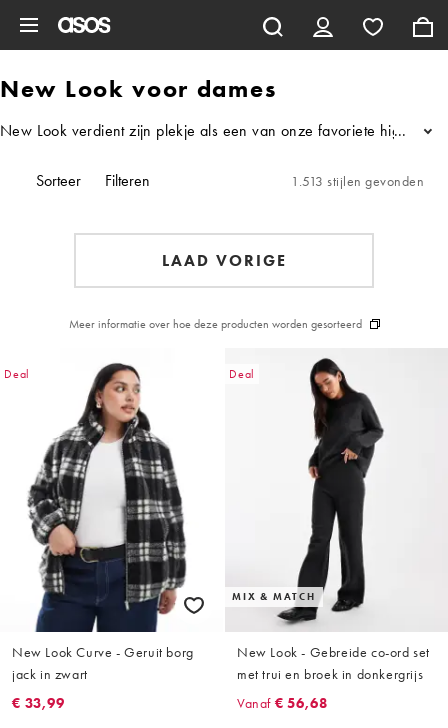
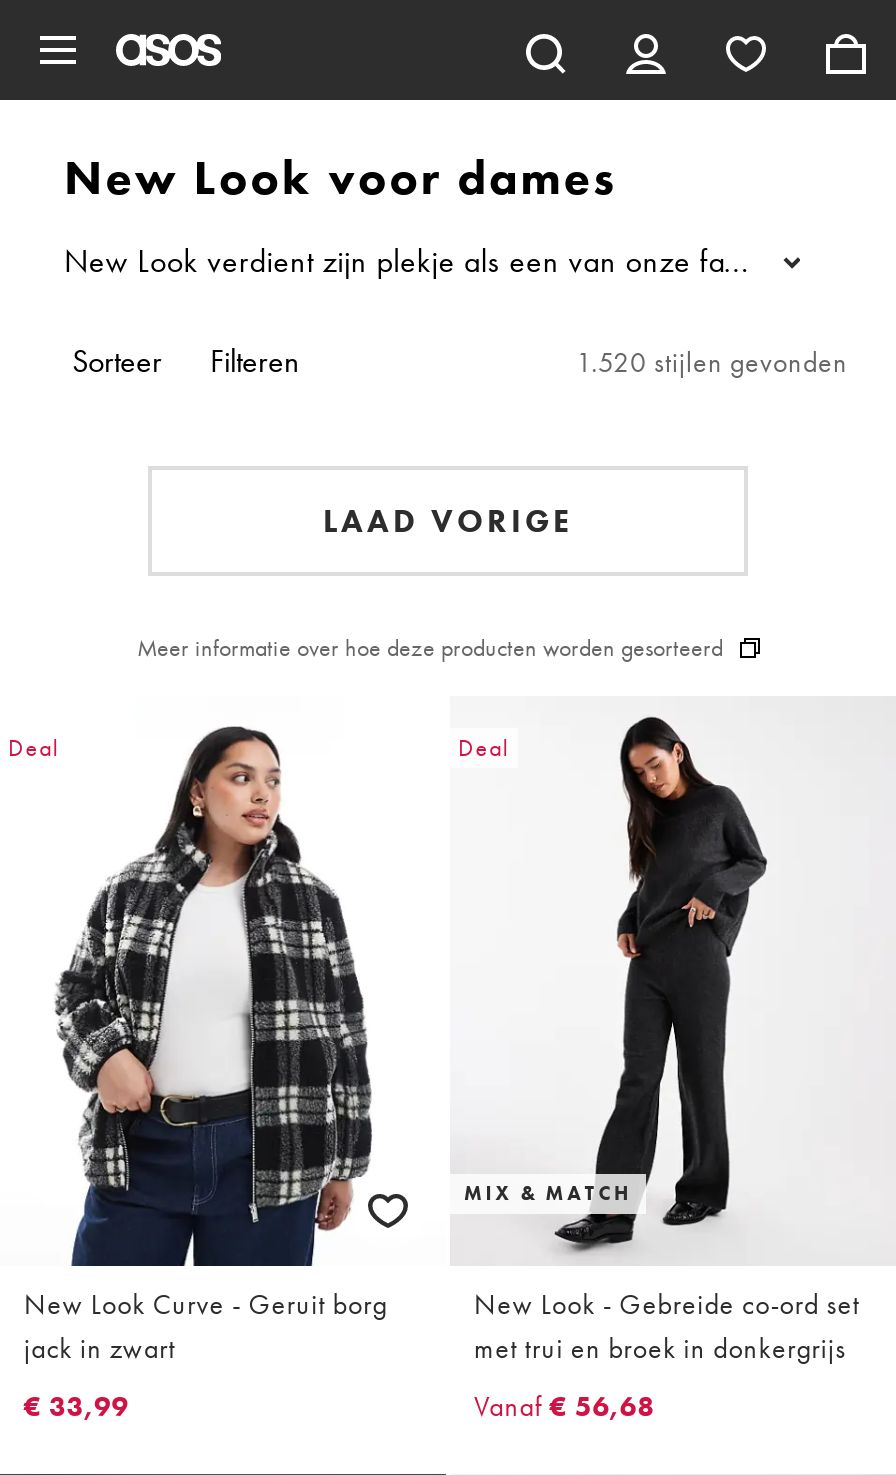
[291,172,424,190] 1.513 stijlen gevonden -> [576,344,848,380] 1.520 stijlen gevonden

